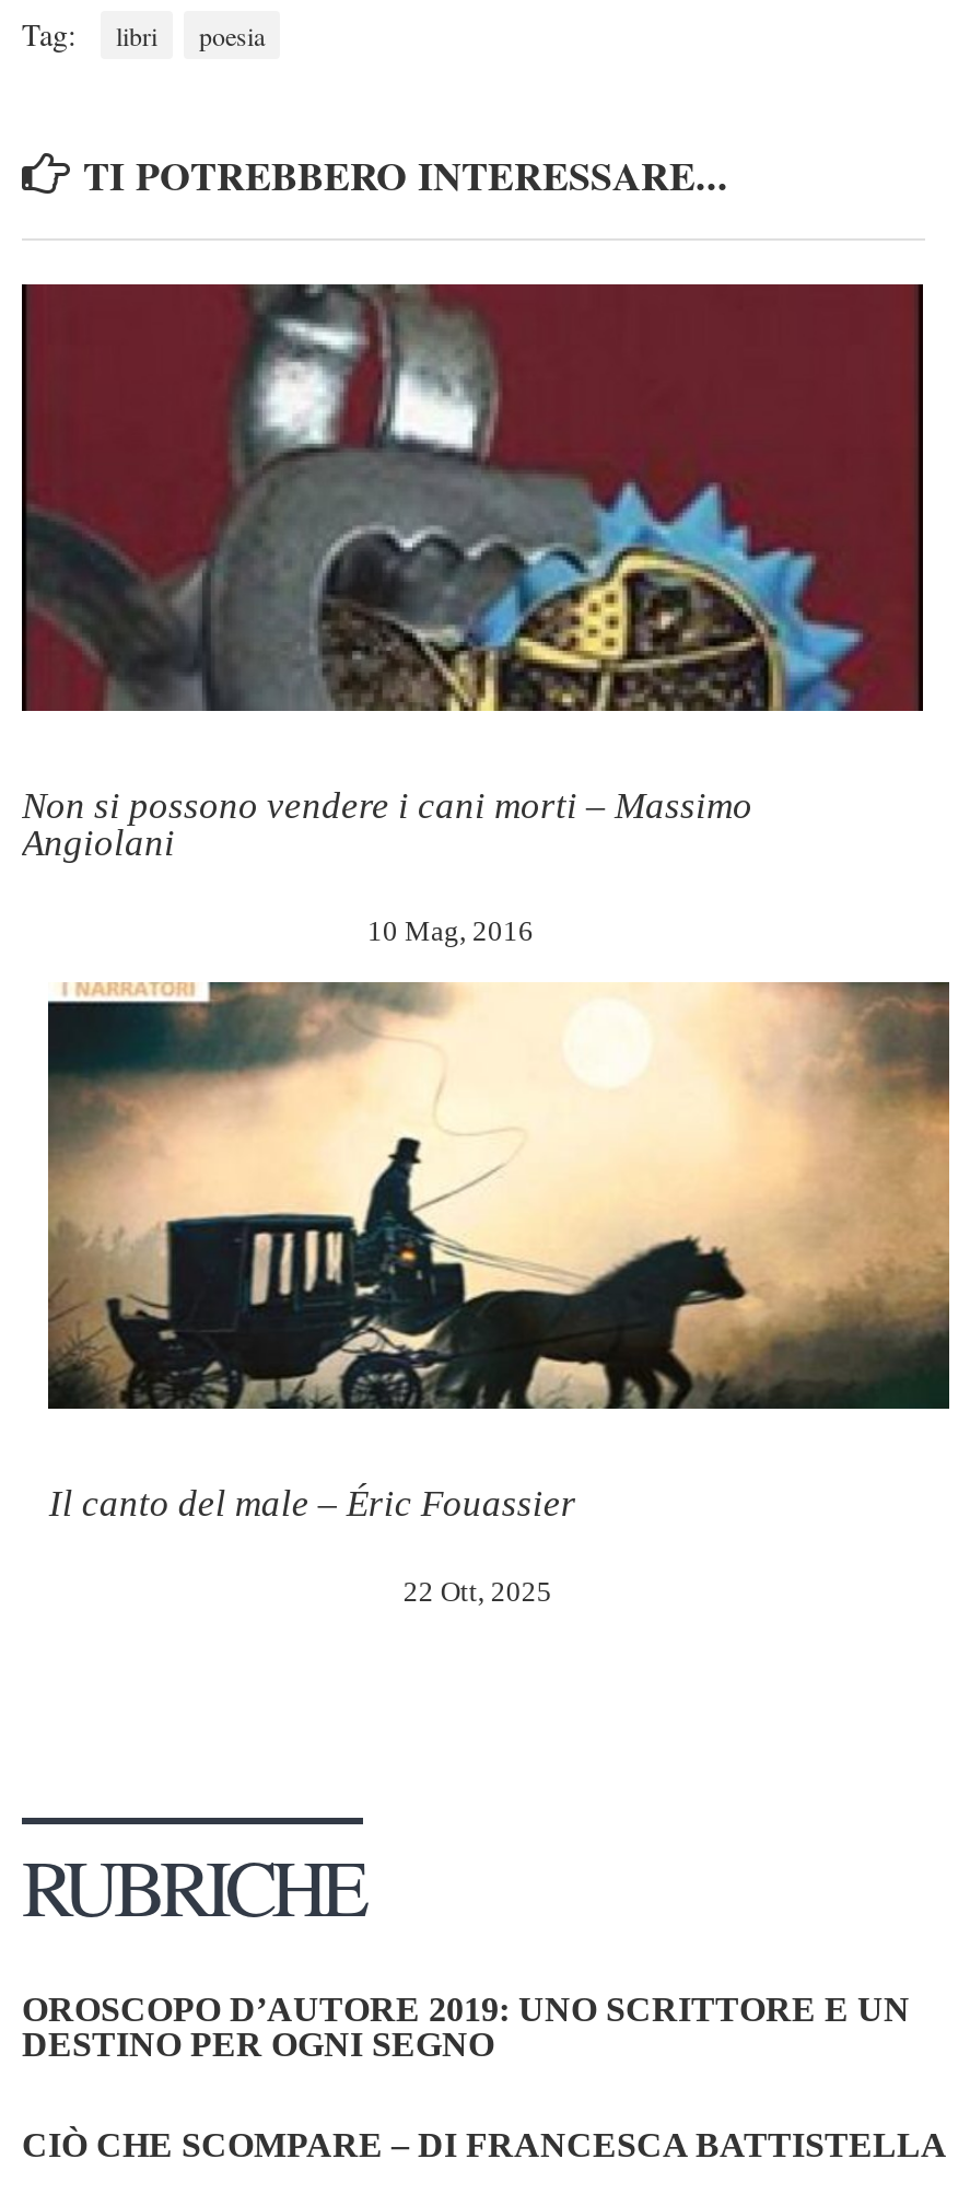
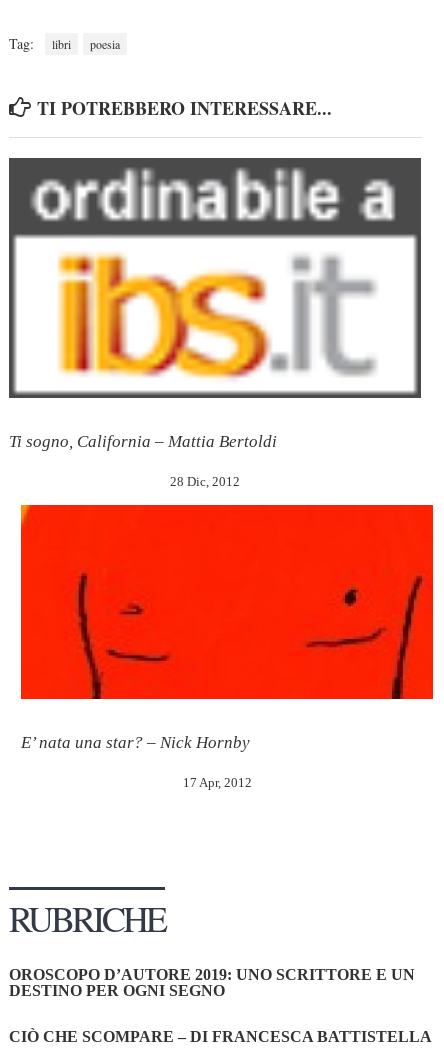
[22,284,923,864] [image] | Non si possono vendere i cani morti – Massimo | Angiolani -> [9,158,422,451] [image] | Ti sogno, California – Mattia Bertoldi
[367,914,534,947] 10 Mag, 2016 -> [170,474,240,489] 28 Dic, 2012
[46,980,951,1524] [image] | Il canto del male – Éric Fouassier -> [20,504,434,752] [image] | E’ nata una star? – Nick Hornby
[403,1575,552,1607] 22 Ott, 2025 -> [183,775,252,790] 17 Apr, 2012

